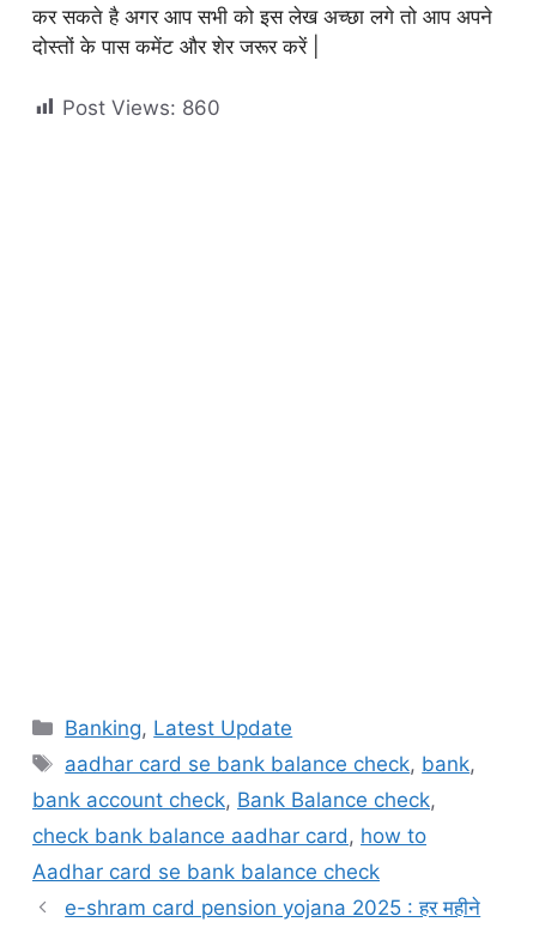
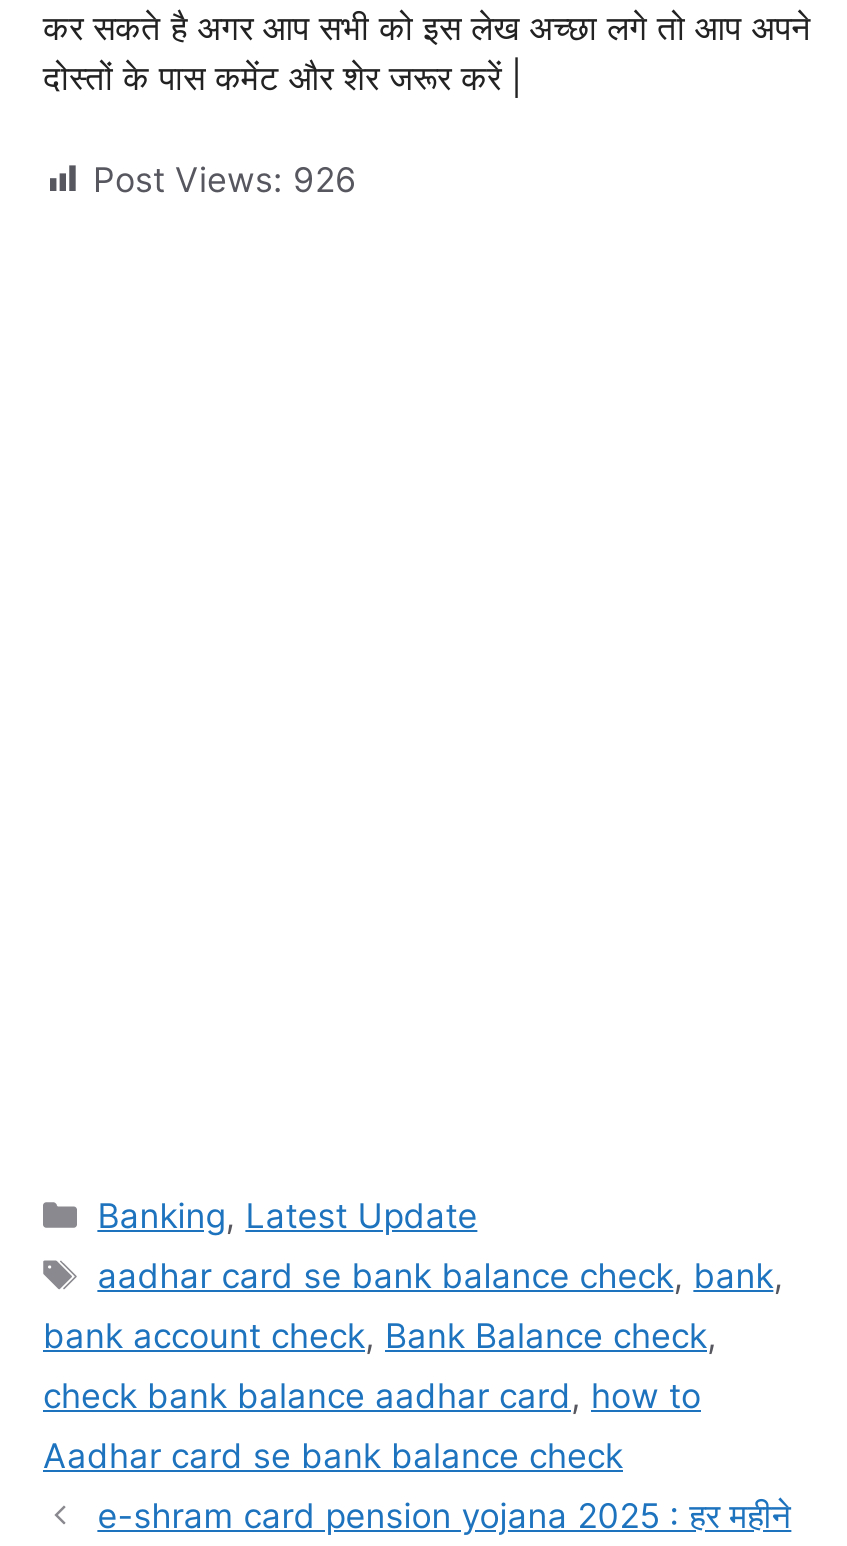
[62,95,220,119] Post Views: 860 -> [93,159,357,199] Post Views: 926

